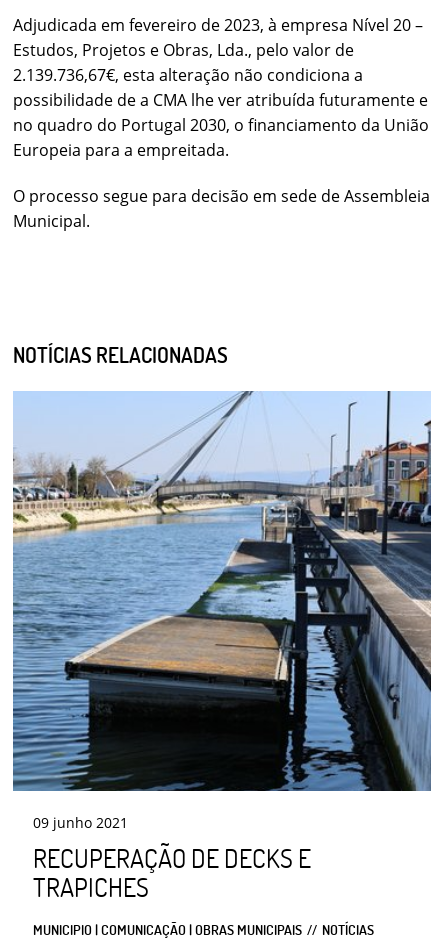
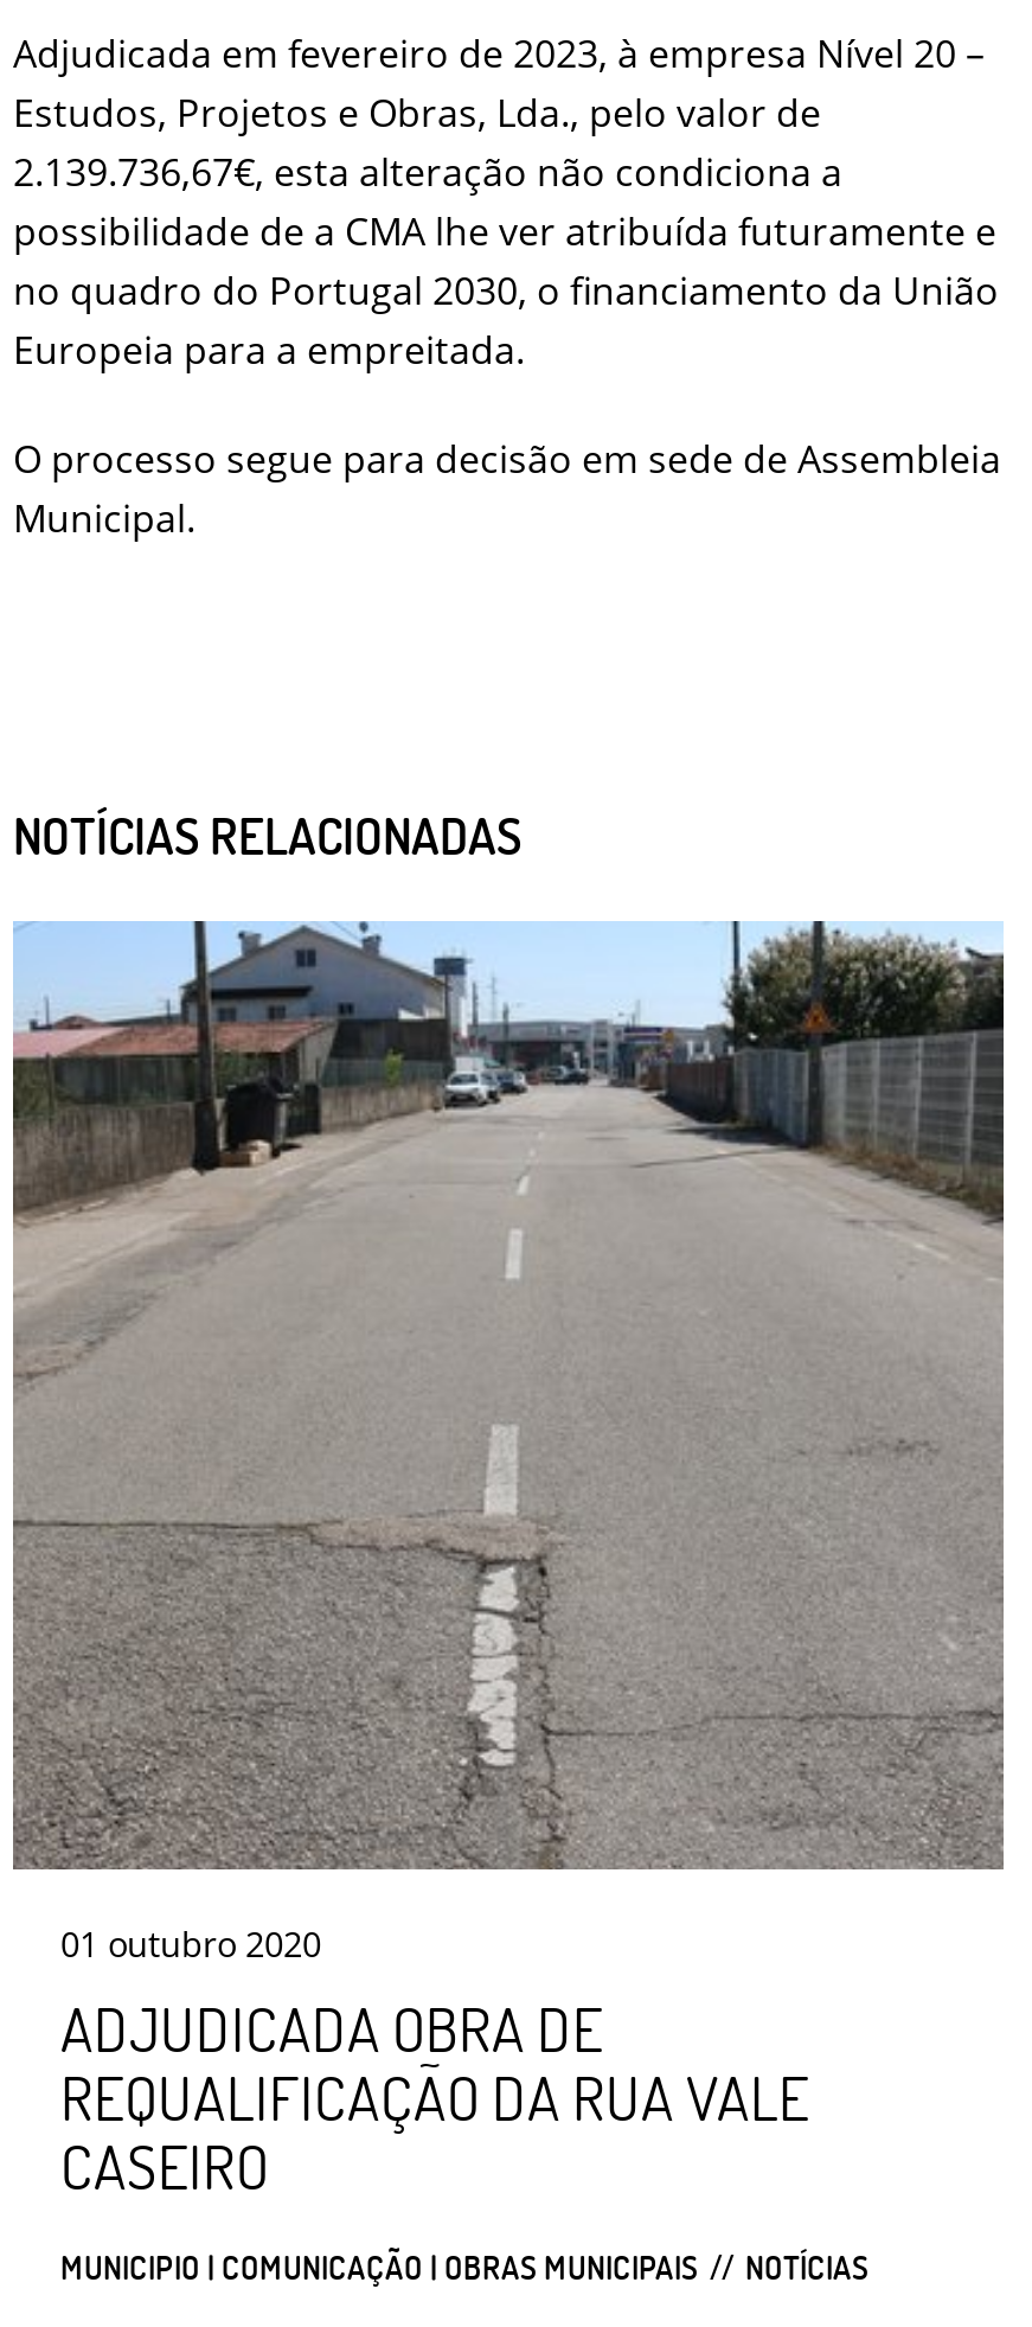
[13,390,431,903] [image] | 09 junho 2021 | RECUPERAÇÃO DE DECKS E | TRAPICHES -> [11,919,1006,2205] [image] | 01 outubro 2020 | ADJUDICADA OBRA DE | REQUALIFICAÇÃO DA RUA VALE | CASEIRO

